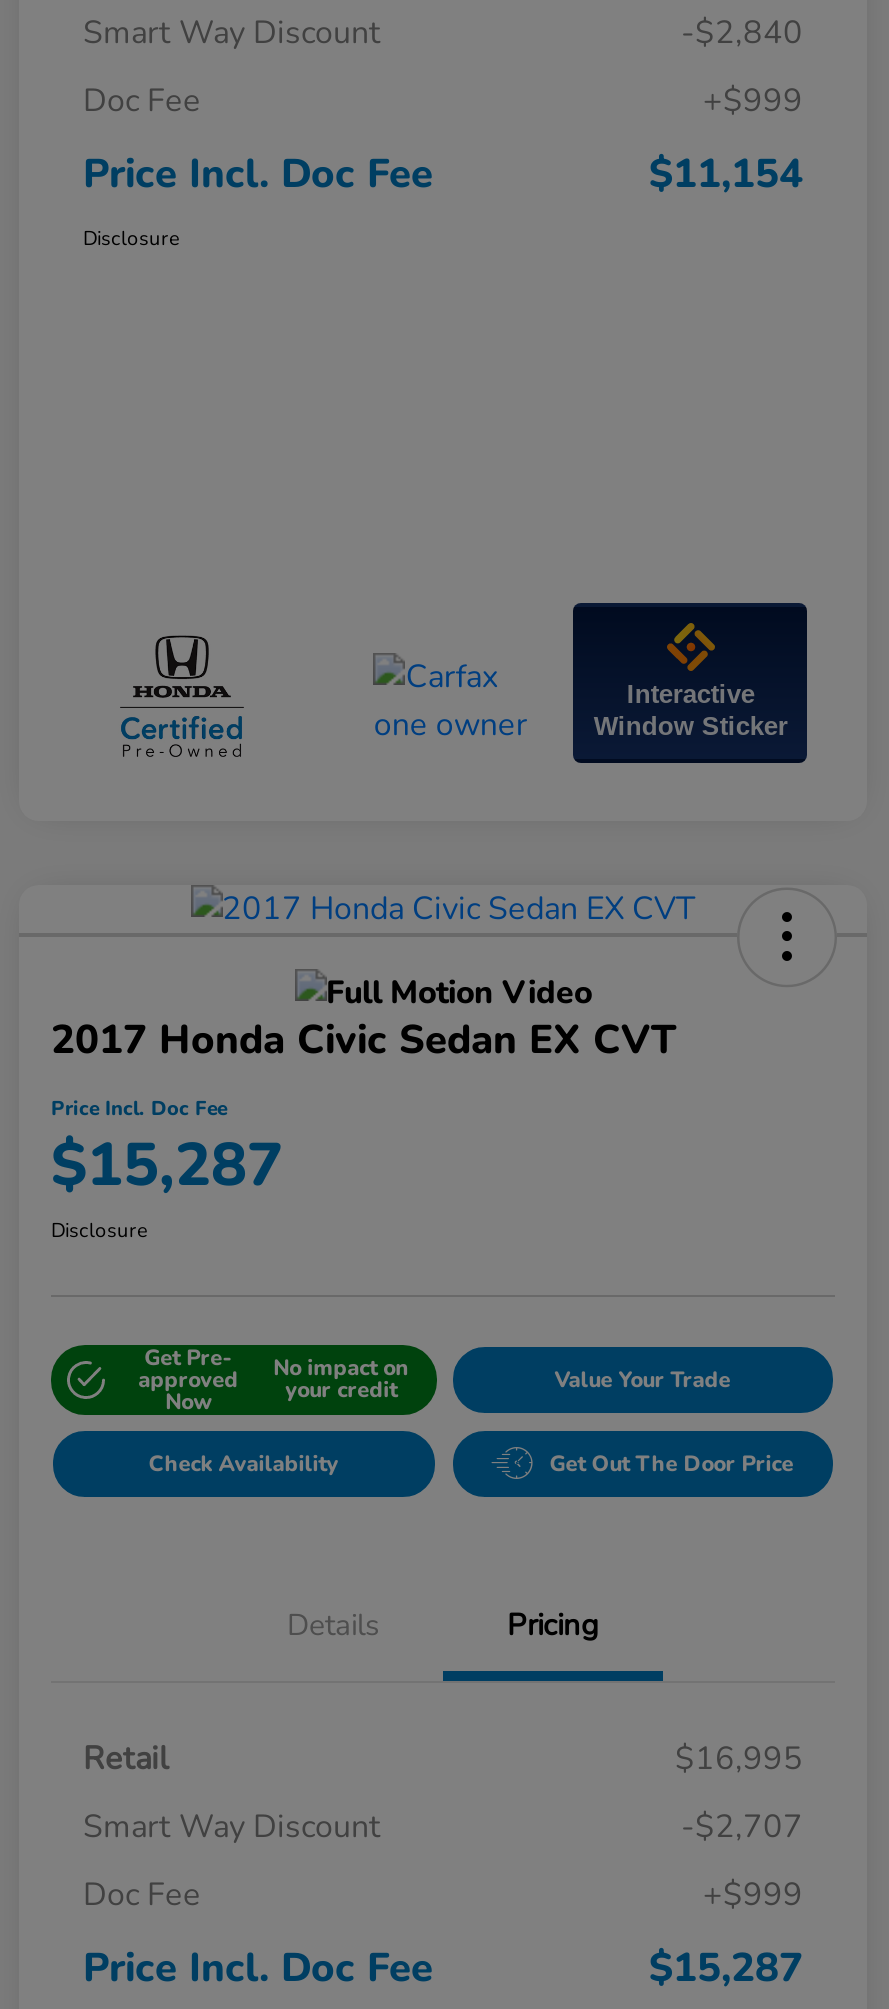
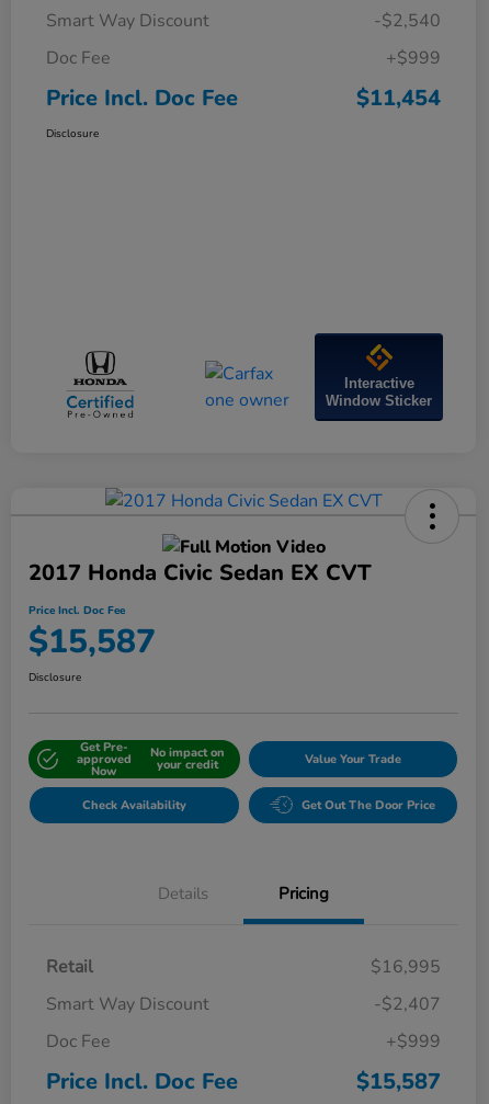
[681,12,803,56] -$2,840 -> [374,9,441,33] -$2,540
[649,148,803,202] $11,154 -> [356,84,441,113] $11,454
[51,1125,283,1207] $15,287 -> [29,619,156,664] $15,587
[681,1805,803,1849] -$2,707 -> [374,992,441,1016] -$2,407
[649,1941,803,1995] $15,287 -> [356,1067,441,1096] $15,587

